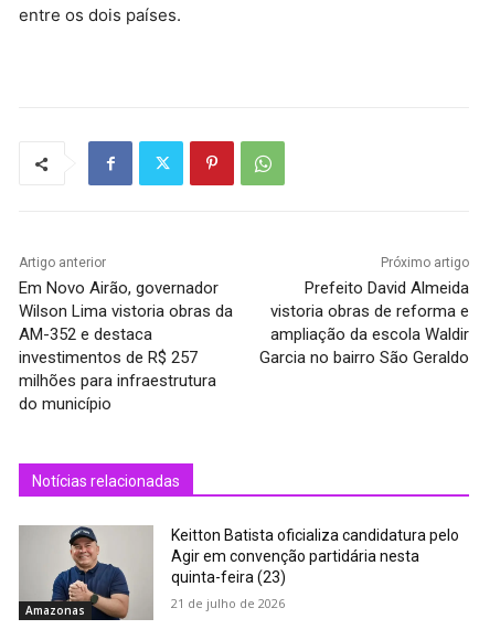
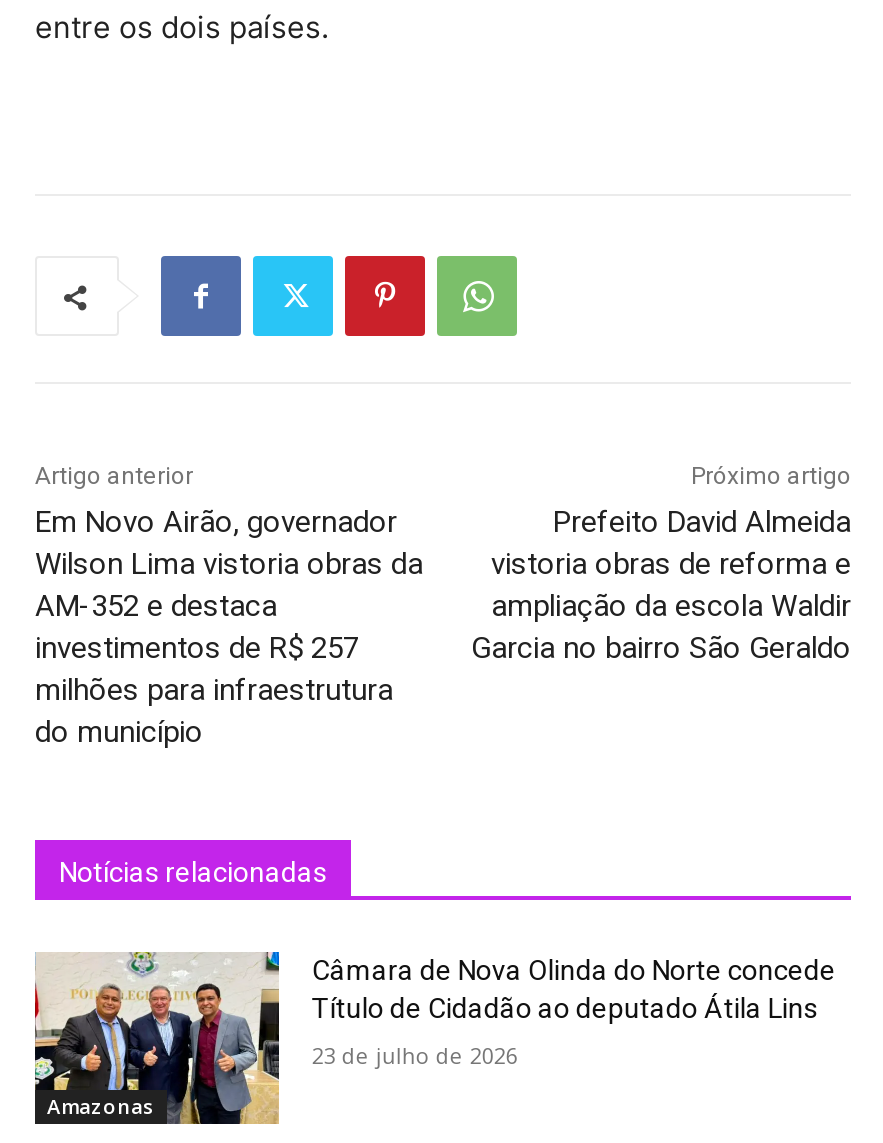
[19,525,460,621] [image] | Keitton Batista oficializa candidatura pelo | Agir em convenção partidária nesta | quinta-feira (23) -> [33,950,836,1126] [image] | Câmara de Nova Olinda do Norte concede | Título de Cidadão ao deputado Átila Lins
[172,595,285,611] 21 de julho de 2026 -> [312,1040,518,1070] 23 de julho de 2026

